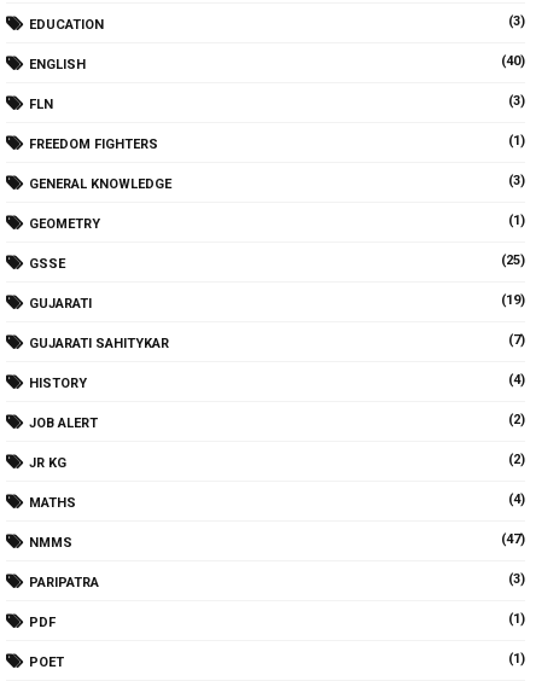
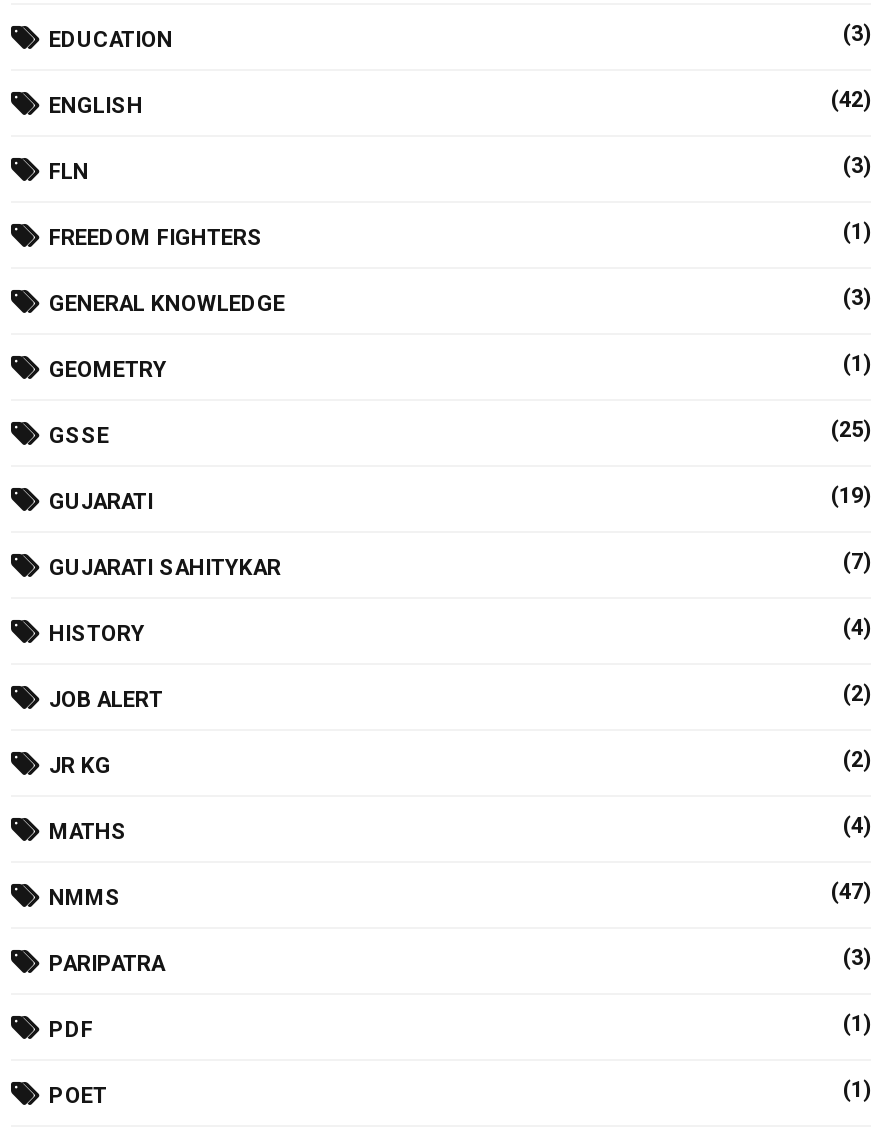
[501,53,525,69] (40) -> [831,87,871,113] (42)

